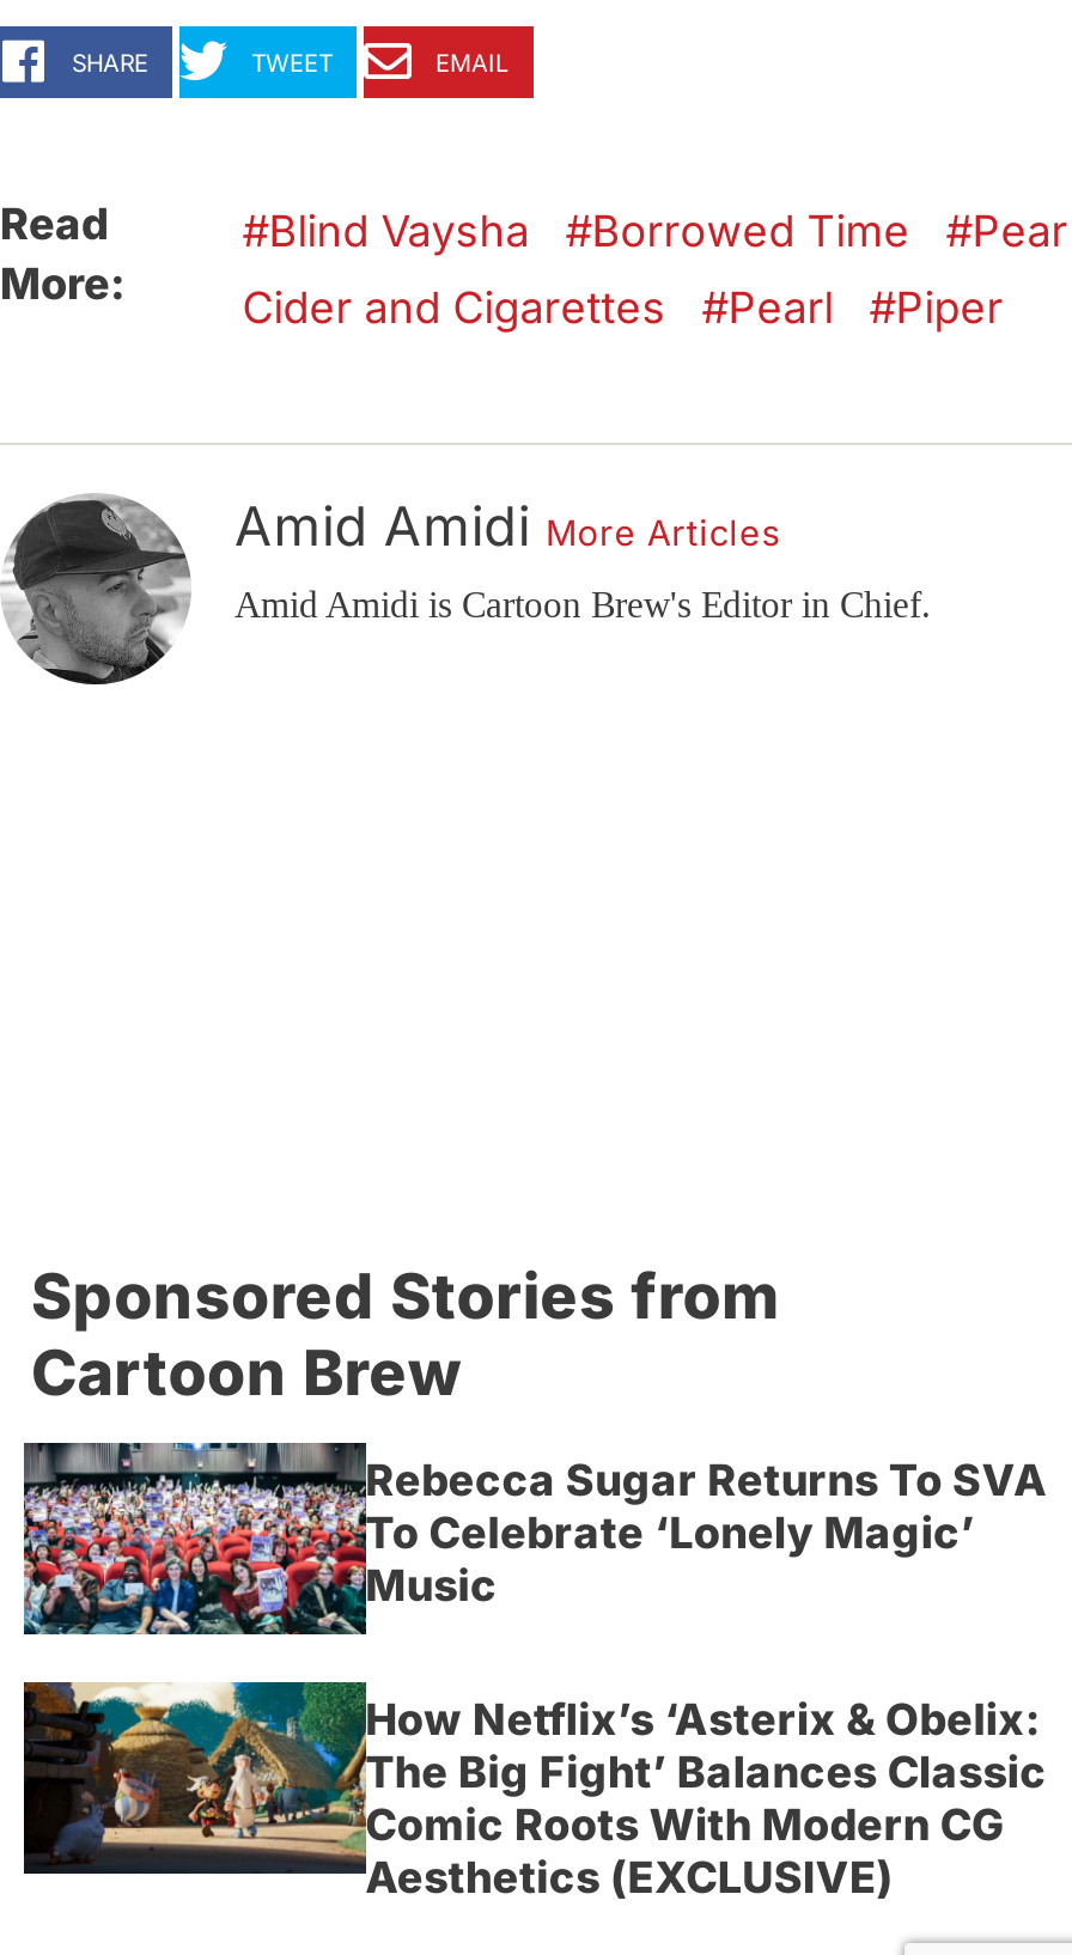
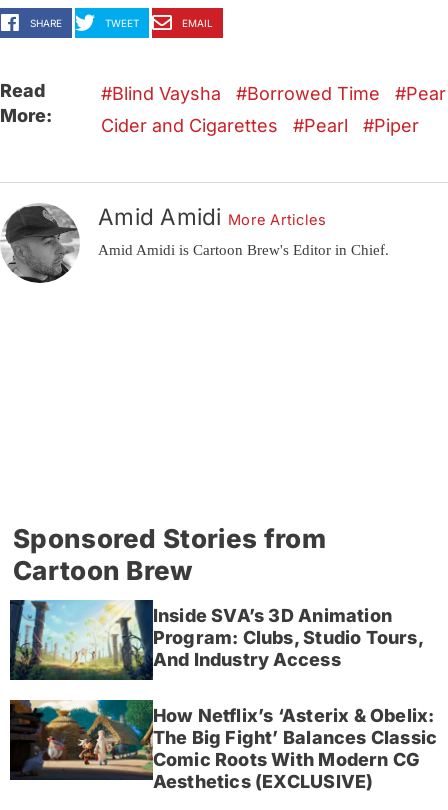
[22,1441,1047,1637] [image] | Rebecca Sugar Returns To SVA | To Celebrate ‘Lonely Magic’ | Music -> [9,599,424,681] [image] | Inside SVA’s 3D Animation | Program: Clubs, Studio Tours, | And Industry Access

